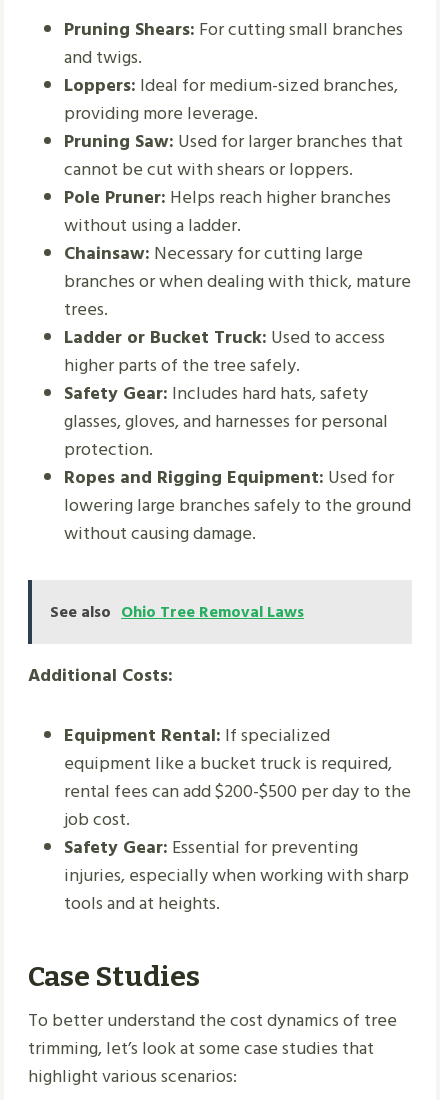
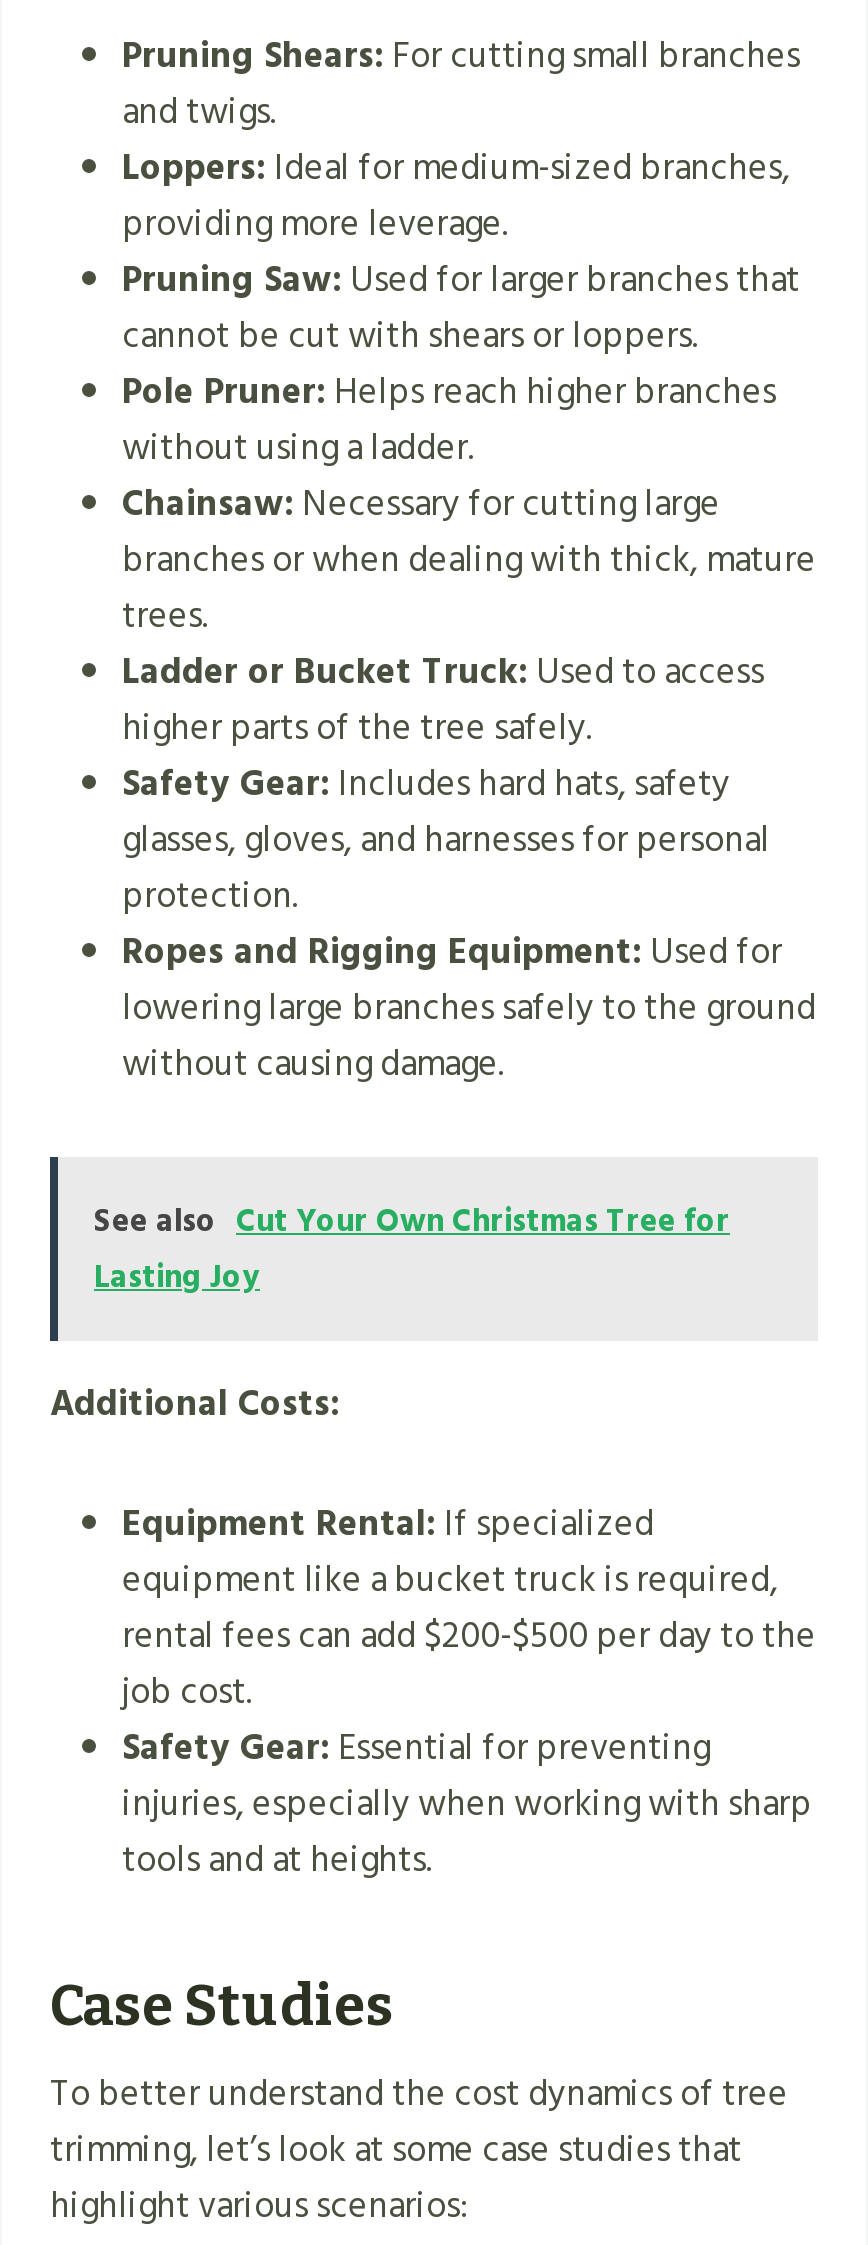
[50,599,304,625] See also Ohio Tree Removal Laws -> [94,1195,730,1303] See also Cut Your Own Christmas Tree for | Lasting Joy

